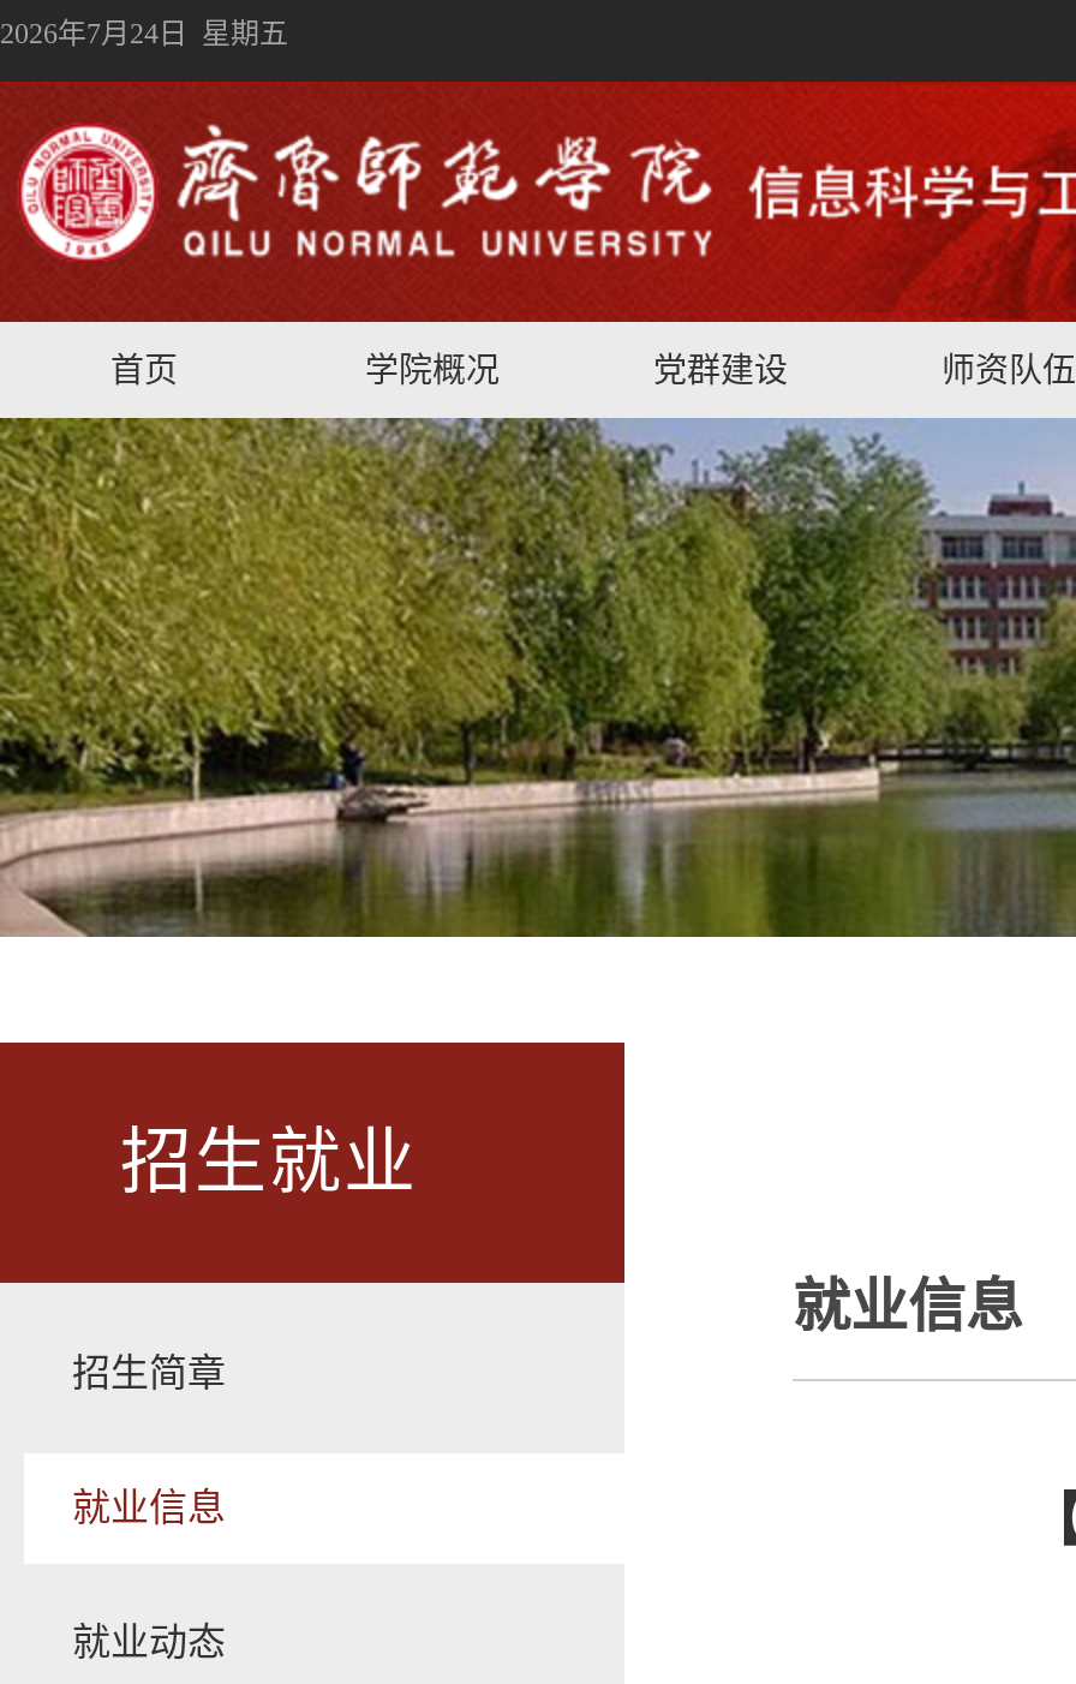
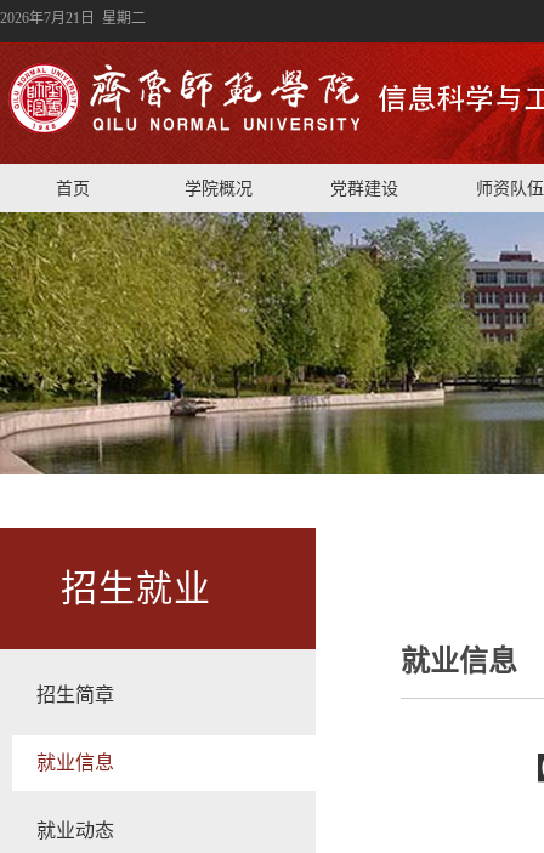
[0,17,288,50] 2026年7月24日 星期五 -> [0,10,146,27] 2026年7月21日 星期二

